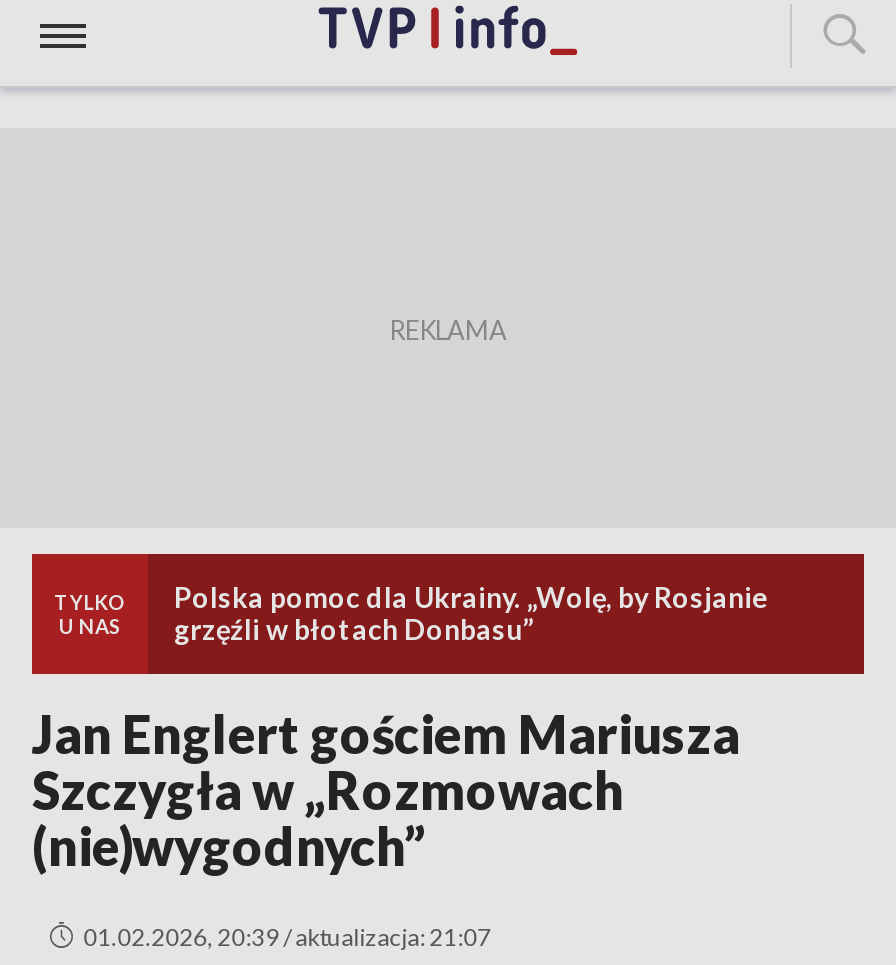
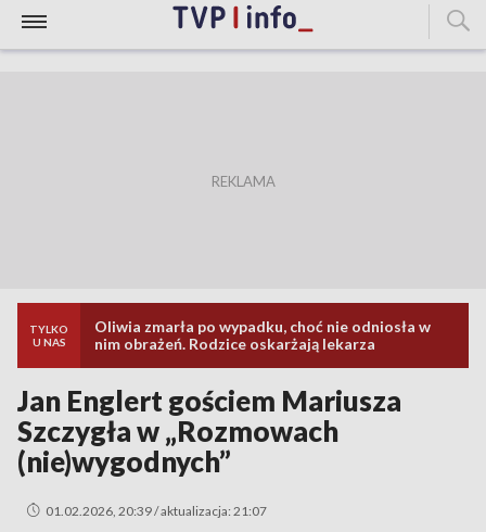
[174,580,768,646] Polska pomoc dla Ukrainy. „Wolę, by Rosjanie | grzęźli w błotach Donbasu” -> [94,317,431,353] Oliwia zmarła po wypadku, choć nie odniosła w | nim obrażeń. Rodzice oskarżają lekarza

